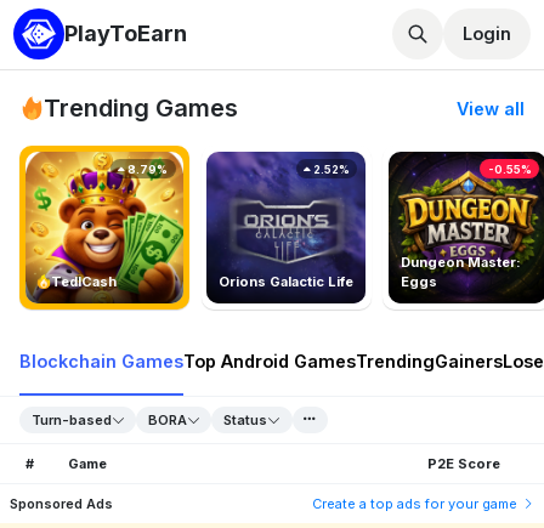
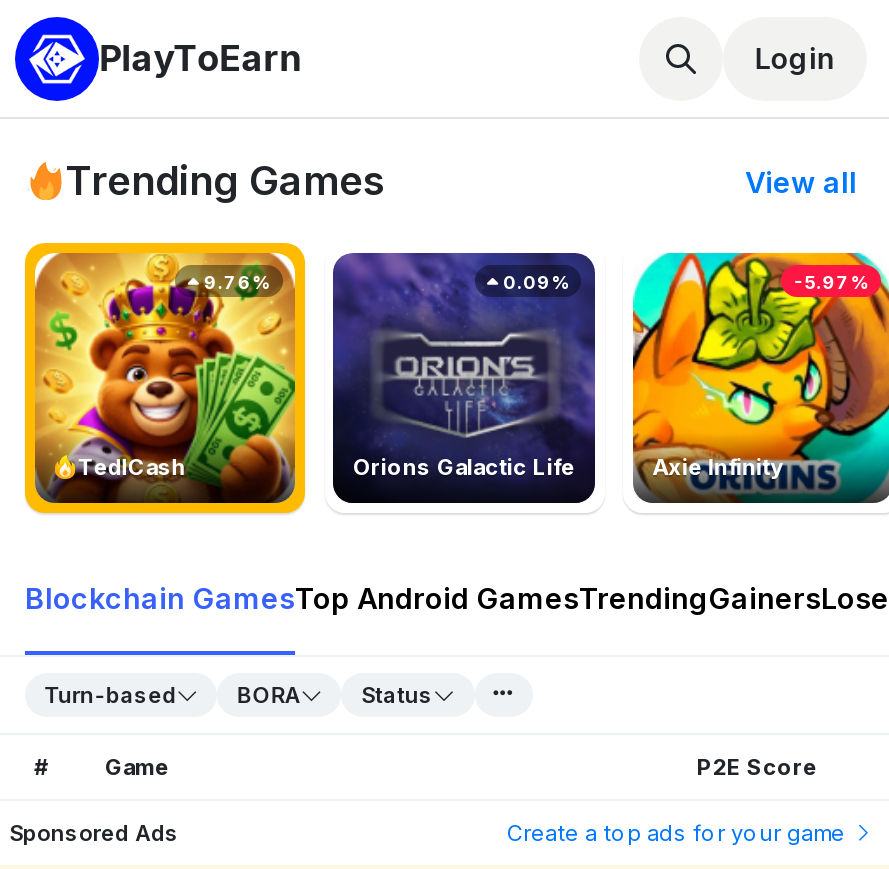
[387,151,540,303] [image] | Dungeon Master: | Eggs -> [631,251,883,503] [image] | Axie Infinity
[126,162,168,176] 8.79% -> [200,271,270,293] 9.76%
[311,162,350,176] 2.52% -> [499,271,569,293] 0.09%
[488,162,531,176] -0.55% -> [794,271,868,293] -5.97%

